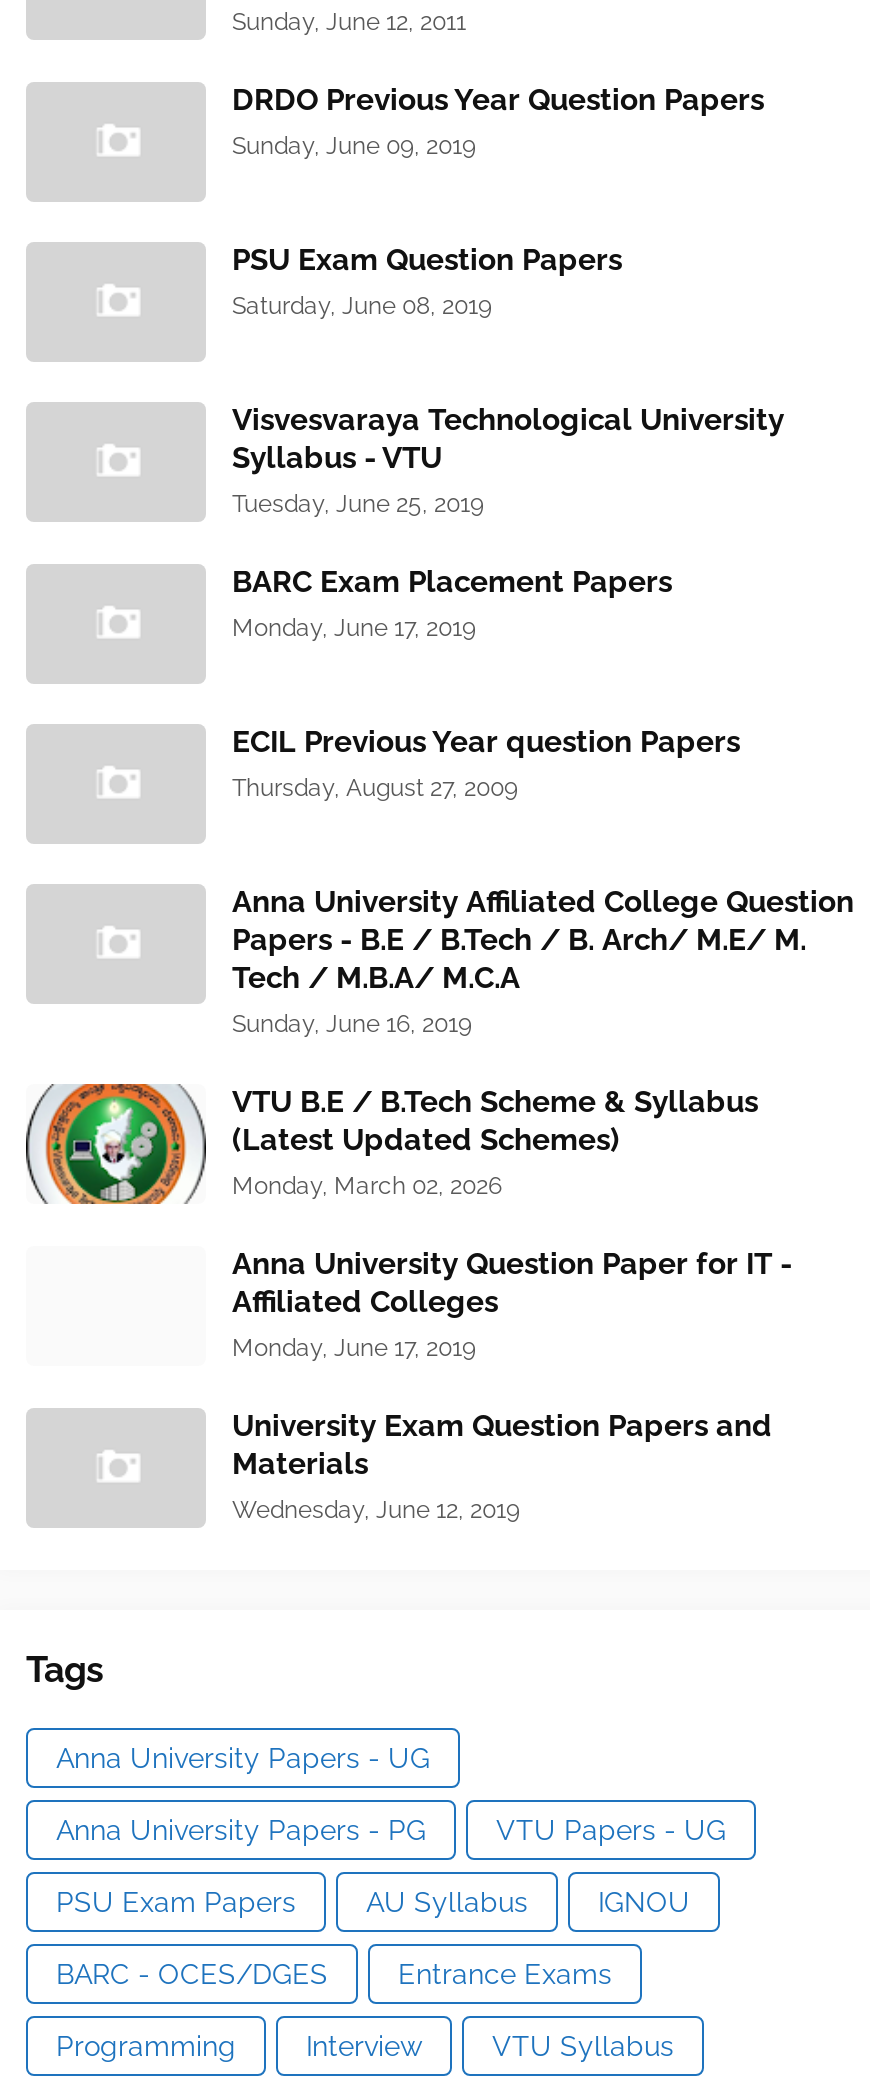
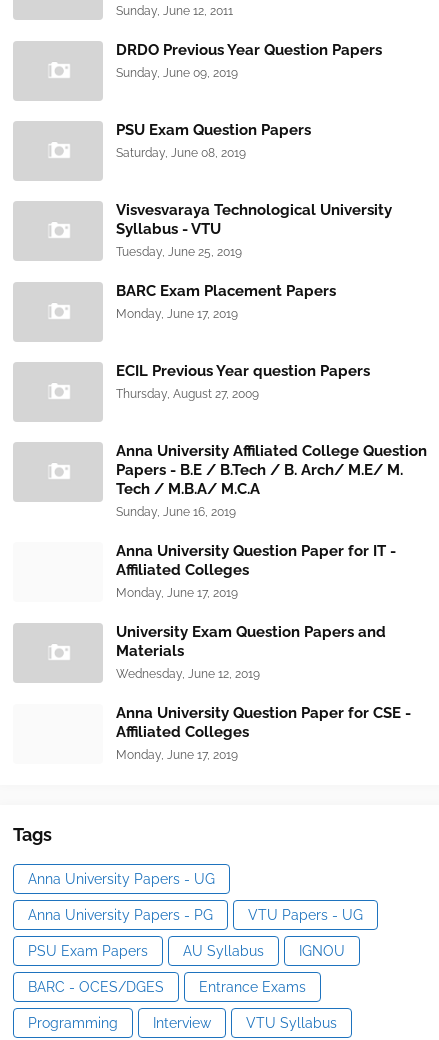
[24,1082,758,1206] [image] | VTU B.E / B.Tech Scheme & Syllabus | (Latest Updated Schemes) | Monday, March 02, 2026 -> none
moved [232,1246,792,1524] -> [116,542,396,681]: Anna University Question Paper for IT - | Affiliated Colleges | Monday, June 17, 2019 | University Exam Question Papers and | Materials | Wednesday, June 12, 2019
none -> [116,704,411,762] Anna University Question Paper for CSE - | Affiliated Colleges | Monday, June 17, 2019

